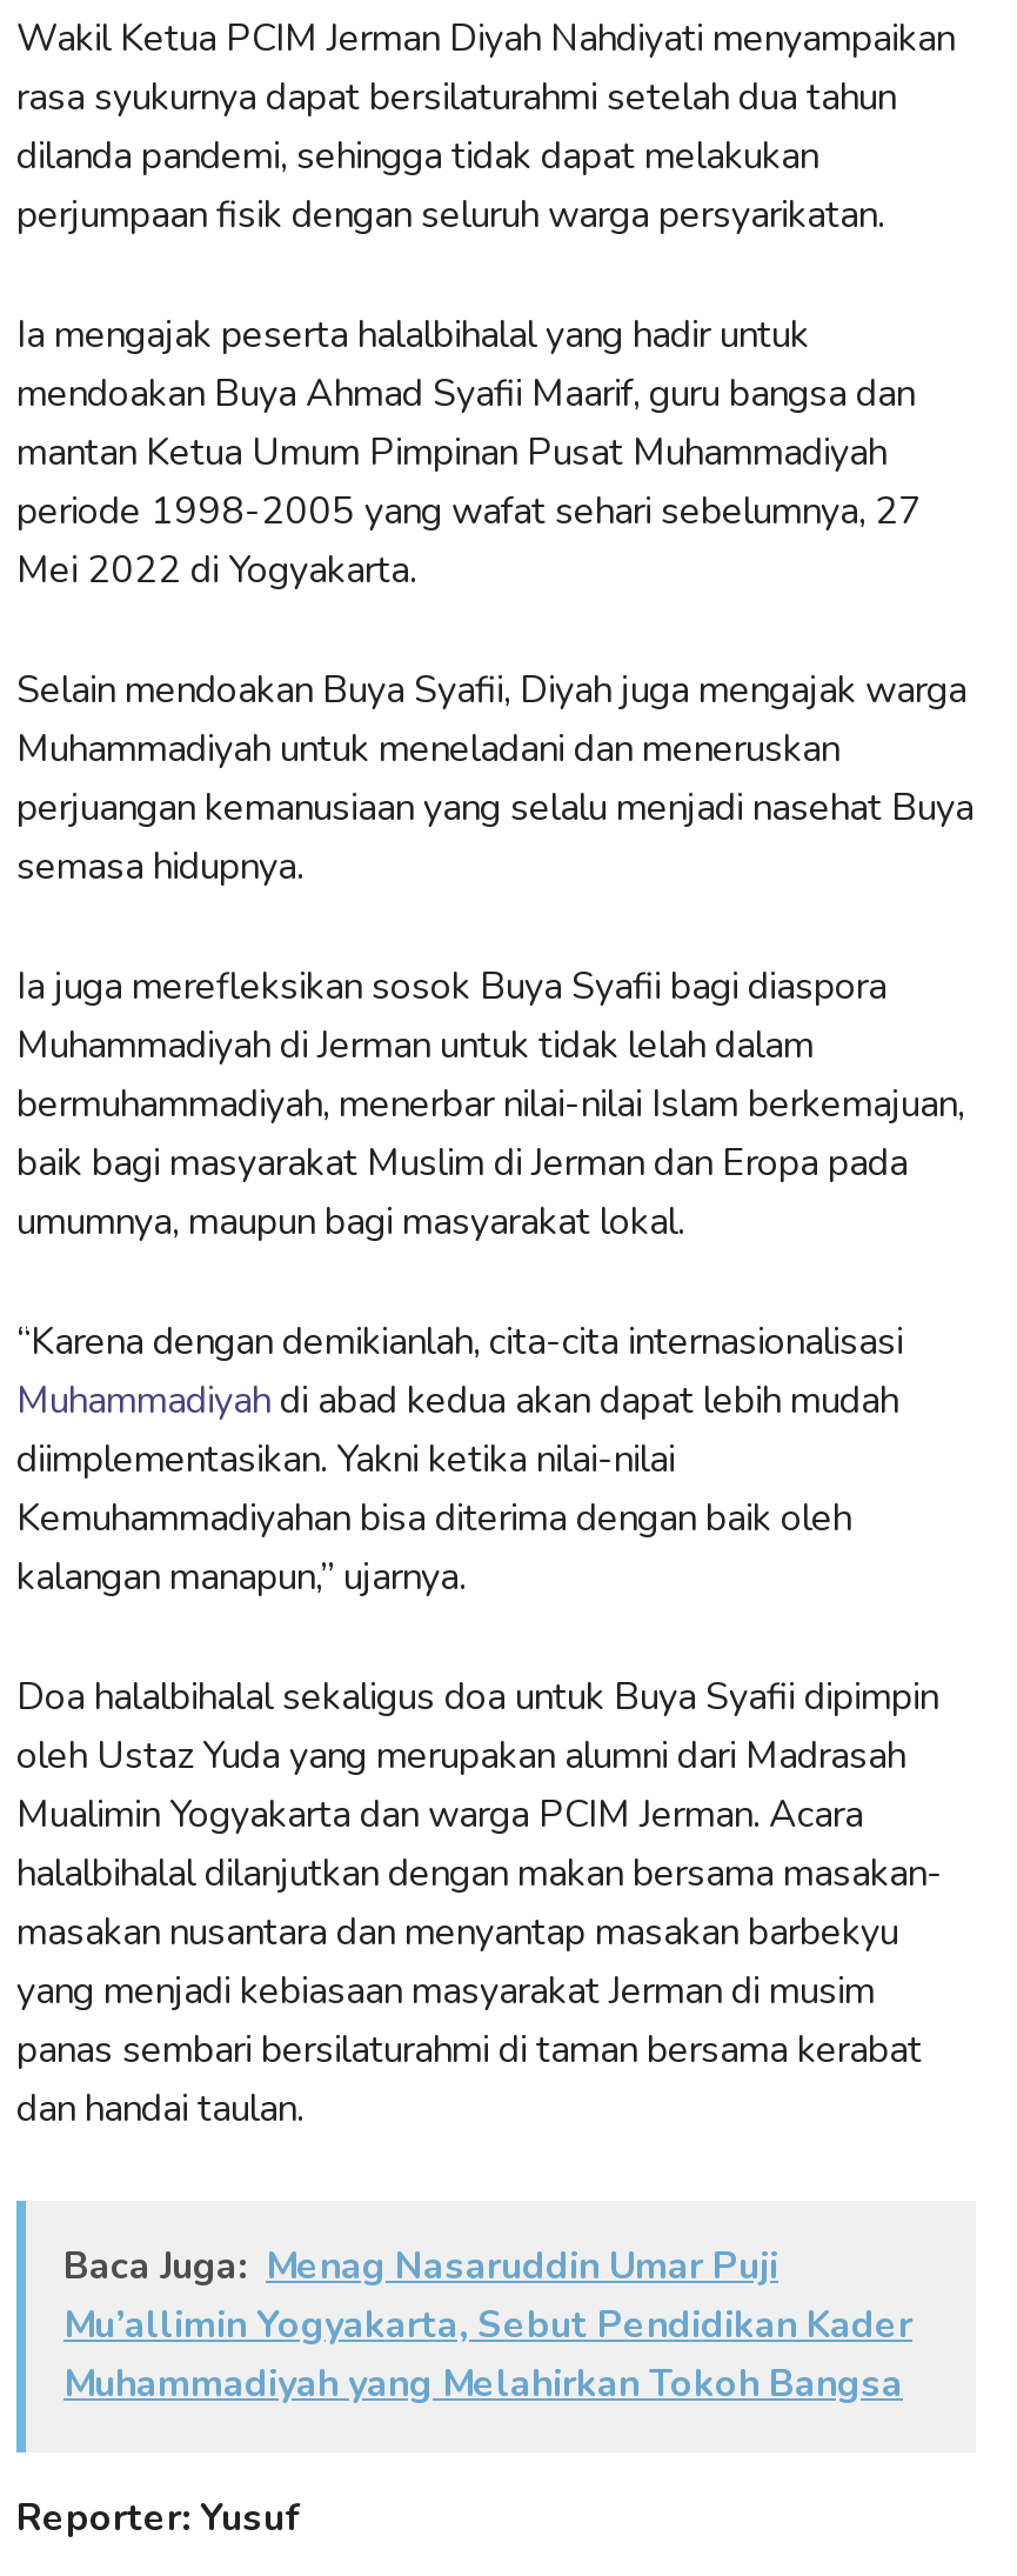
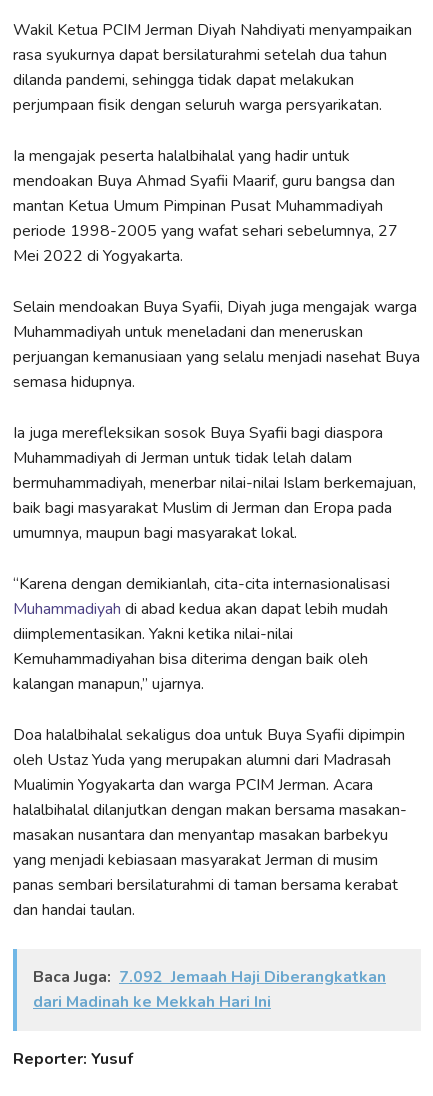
[63,2240,912,2409] Baca Juga: Menag Nasaruddin Umar Puji | Mu’allimin Yogyakarta, Sebut Pendidikan Kader | Muhammadiyah yang Melahirkan Tokoh Bangsa -> [33,965,386,1012] Baca Juga: 7.092 Jemaah Haji Diberangkatkan | dari Madinah ke Mekkah Hari Ini

